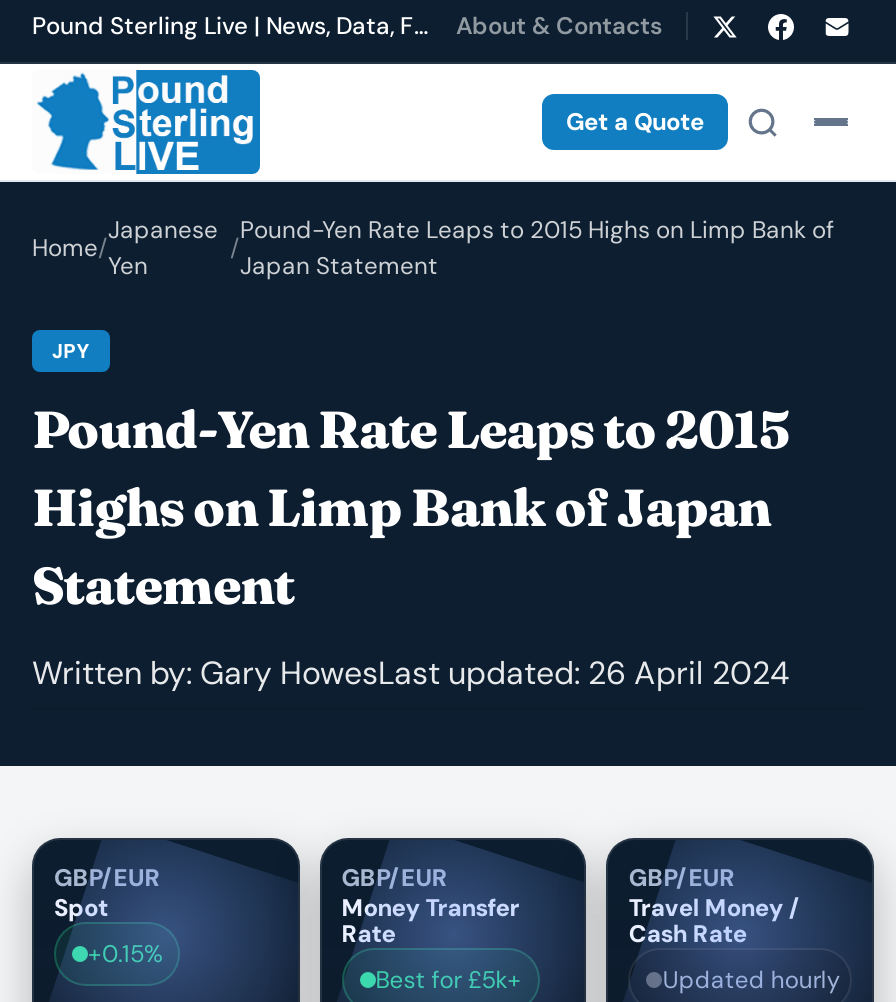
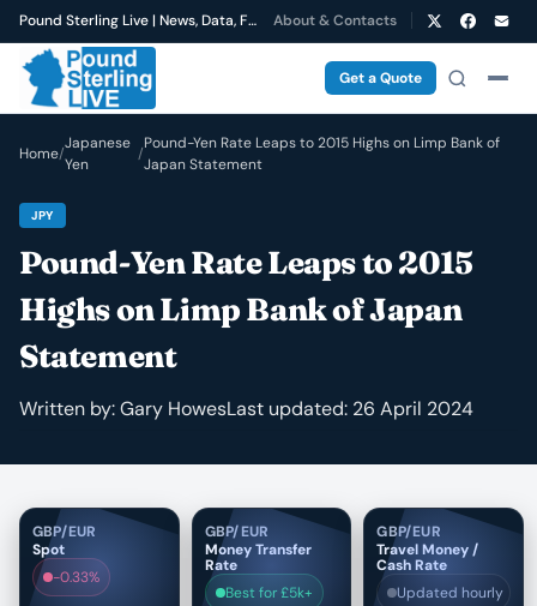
[88,938,162,970] +0.15% -> [53,568,99,587] -0.33%

